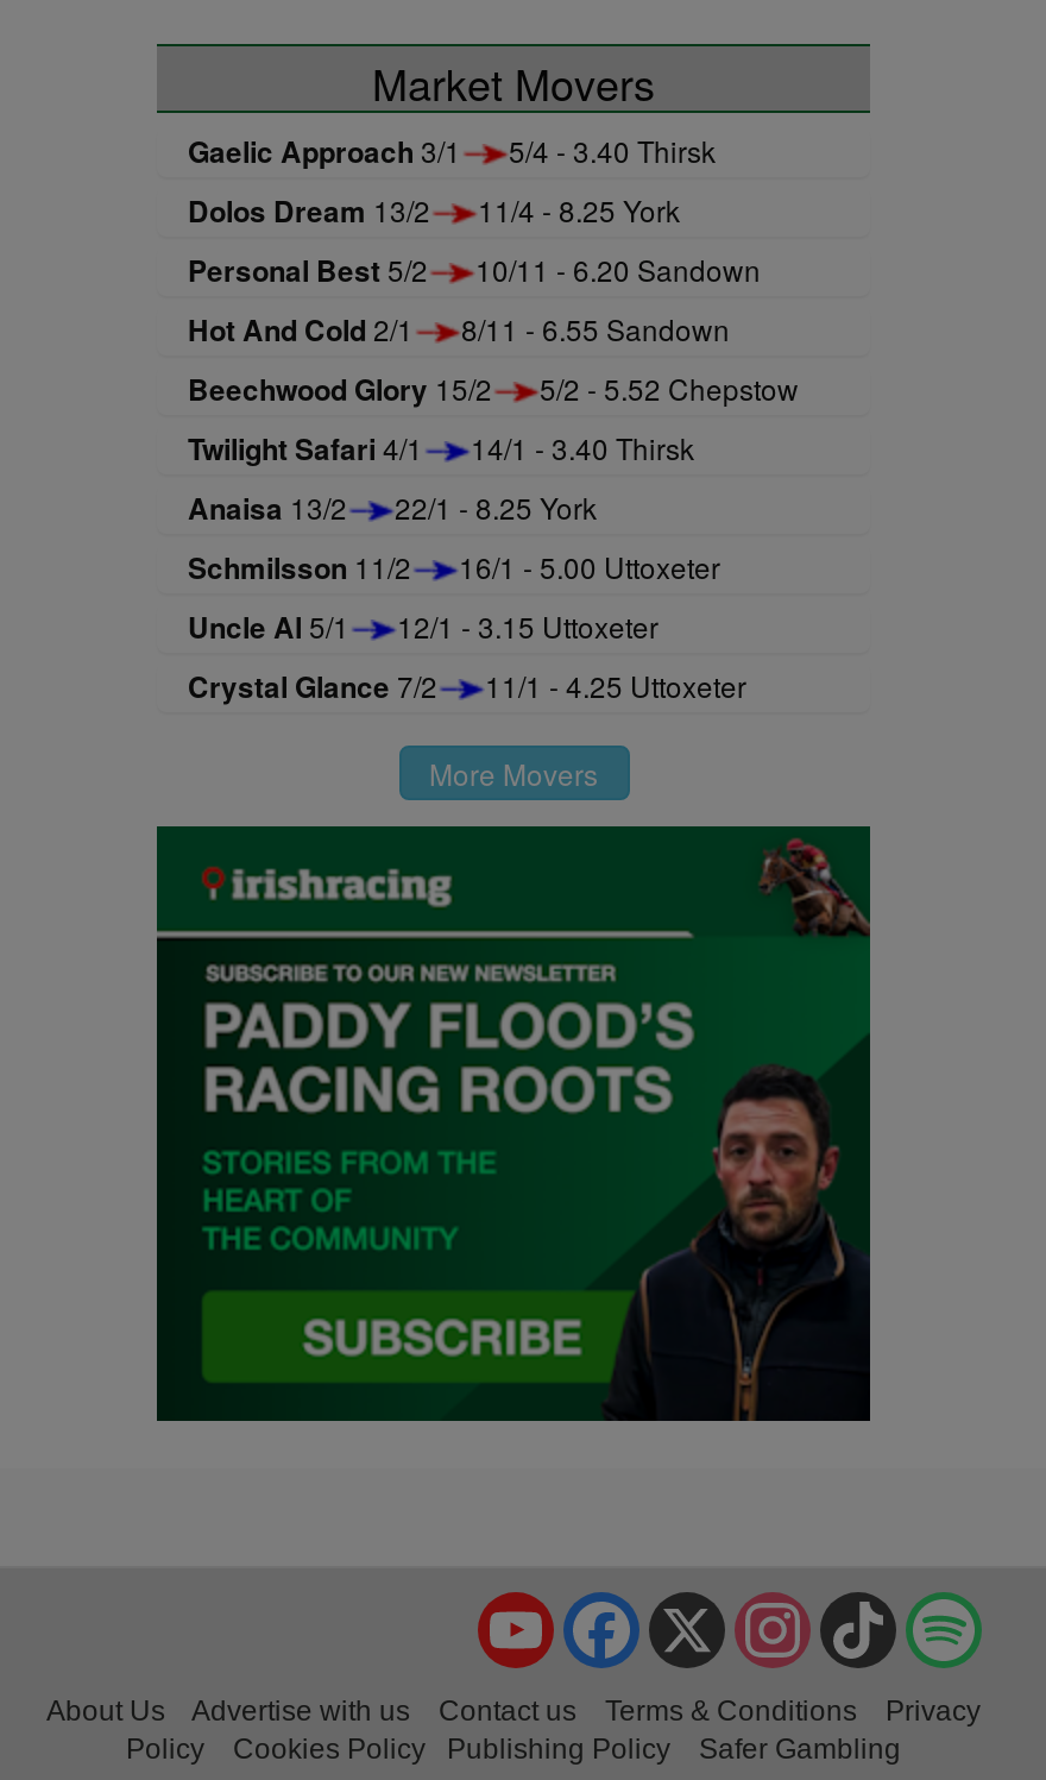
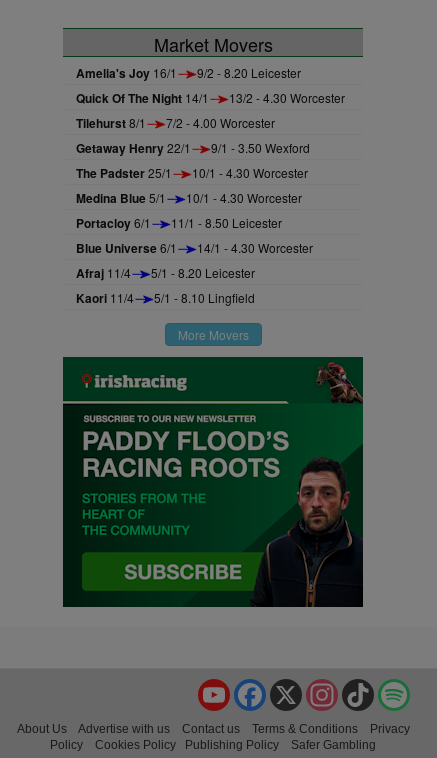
[188,130,799,707] Gaelic Approach 3/1 | 5/4 - 3.40 Thirsk | Dolos Dream 13/2 | 11/4 - 8.25 York | Personal Best 5/2 | 10/11 - 6.20 Sandown | Hot And Cold 2/1 | 8/11 - 6.55 Sandown | Beechwood Glory 15/2 | 5/2 - 5.52 Chepstow | Twilight Safari 4/1 | 14/1 - 3.40 Thirsk | Anaisa 13/2 | 22/1 - 8.25 York | Schmilsson 11/2 | 16/1 - 5.00 Uttoxeter | Uncle Al 5/1 | 12/1 - 3.15 Uttoxeter | Crystal Glance 7/2 | 11/1 - 4.25 Uttoxeter -> [76,64,345,307] Amelia's Joy 16/1 | 9/2 - 8.20 Leicester | Quick Of The Night 14/1 | 13/2 - 4.30 Worcester | Tilehurst 8/1 | 7/2 - 4.00 Worcester | Getaway Henry 22/1 | 9/1 - 3.50 Wexford | The Padster 25/1 | 10/1 - 4.30 Worcester | Medina Blue 5/1 | 10/1 - 4.30 Worcester | Portacloy 6/1 | 11/1 - 8.50 Leicester | Blue Universe 6/1 | 14/1 - 4.30 Worcester | Afraj 11/4 | 5/1 - 8.20 Leicester | Kaori 11/4 | 5/1 - 8.10 Lingfield

